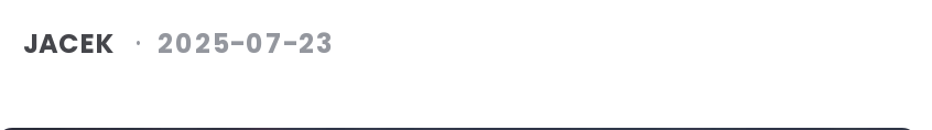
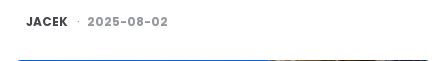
[158,24,334,62] 2025-07-23 -> [87,13,168,30] 2025-08-02

